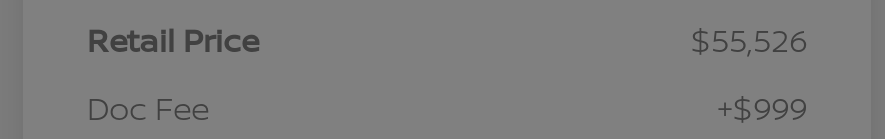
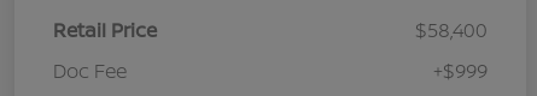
[691,18,807,62] $55,526 -> [415,17,488,43] $58,400

